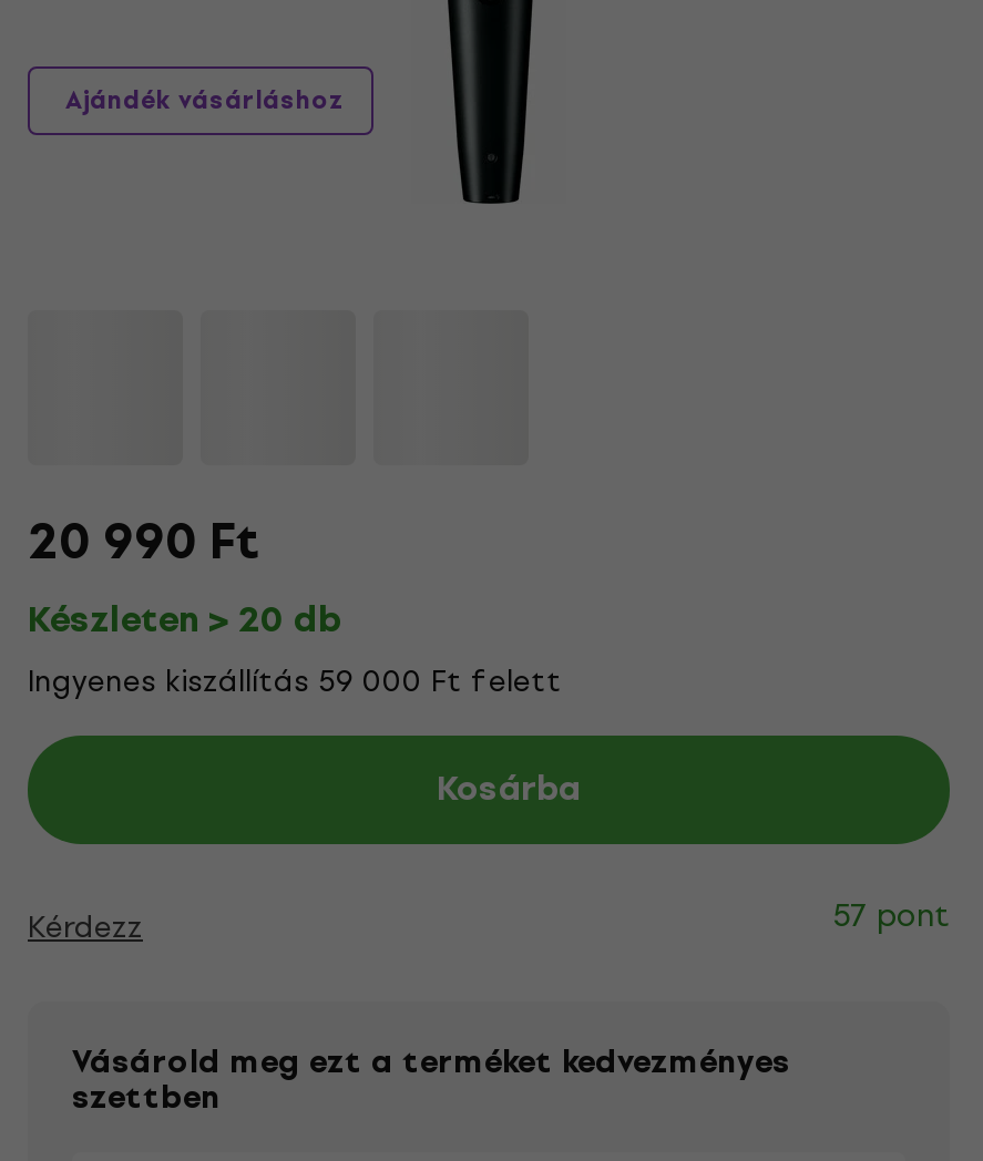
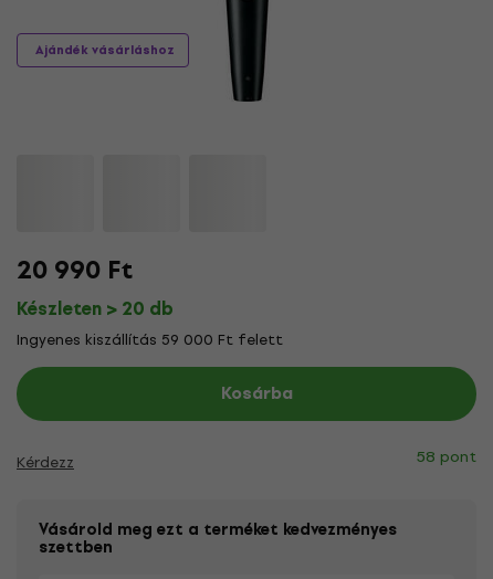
[832,891,950,942] 57 pont -> [417,444,476,470] 58 pont

